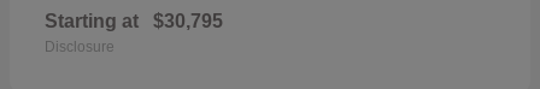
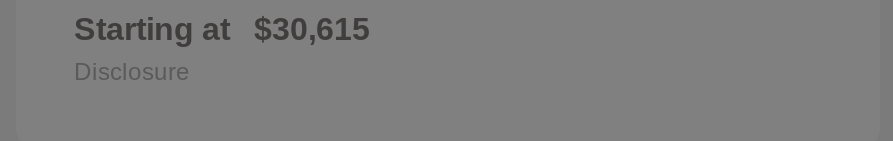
[45,11,223,31] Starting at $30,795 -> [74,11,370,45] Starting at $30,615

